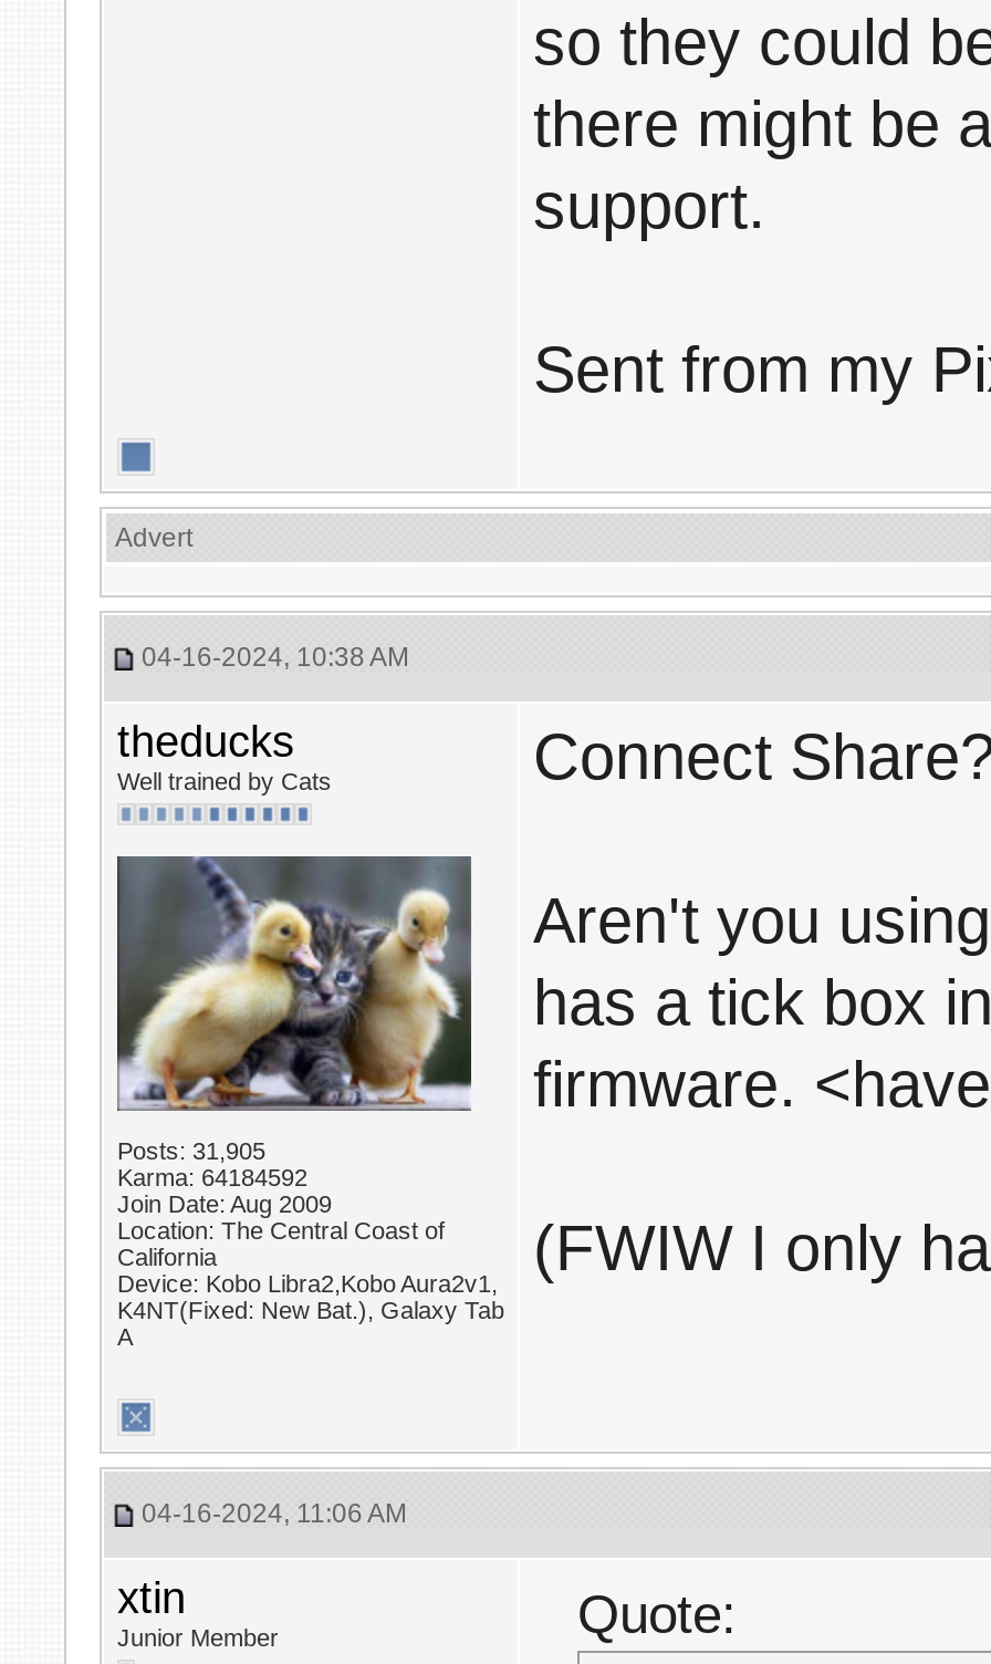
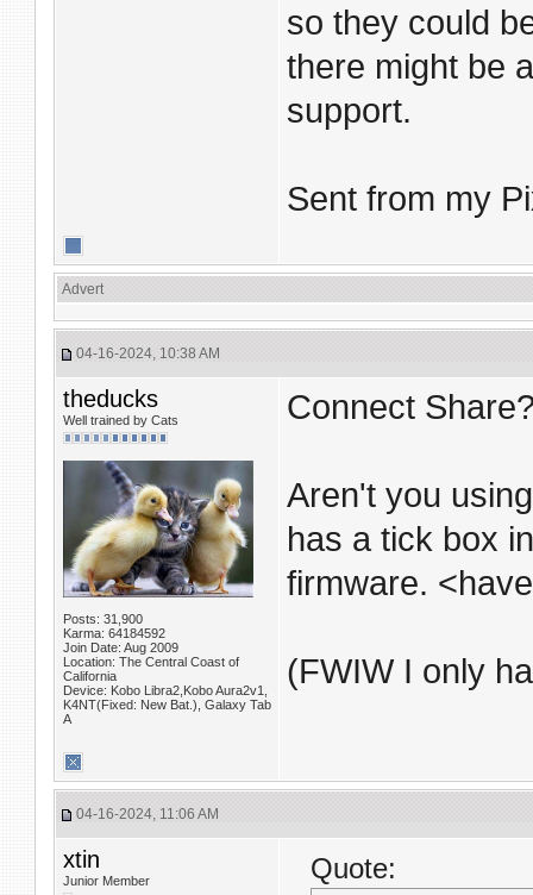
[117,1137,265,1164] Posts: 31,905 -> [63,612,143,626] Posts: 31,900

